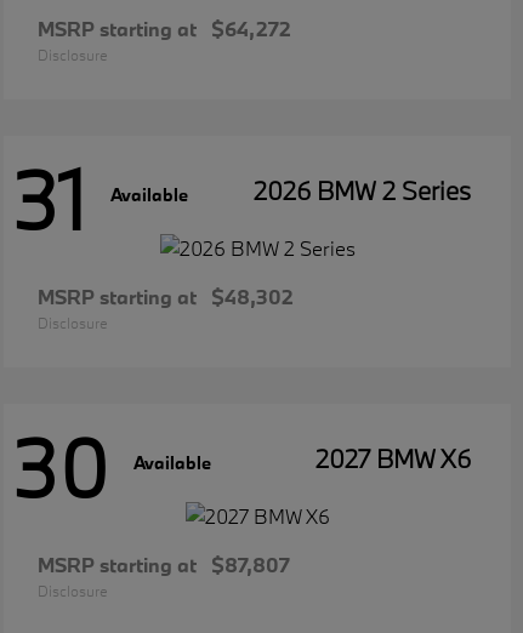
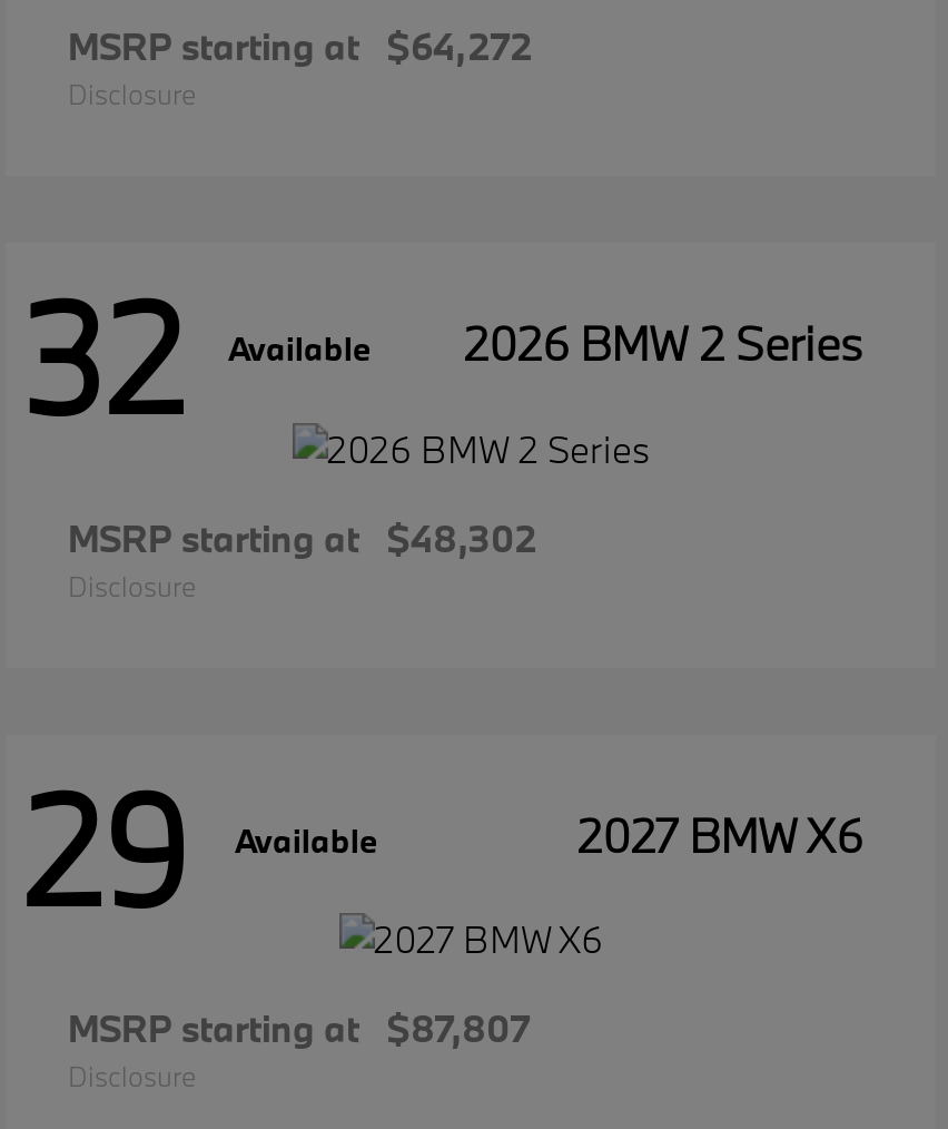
[13,146,188,252] 31 Available -> [23,261,371,455] 32 Available
[13,414,211,520] 30 Available -> [23,753,377,947] 29 Available

